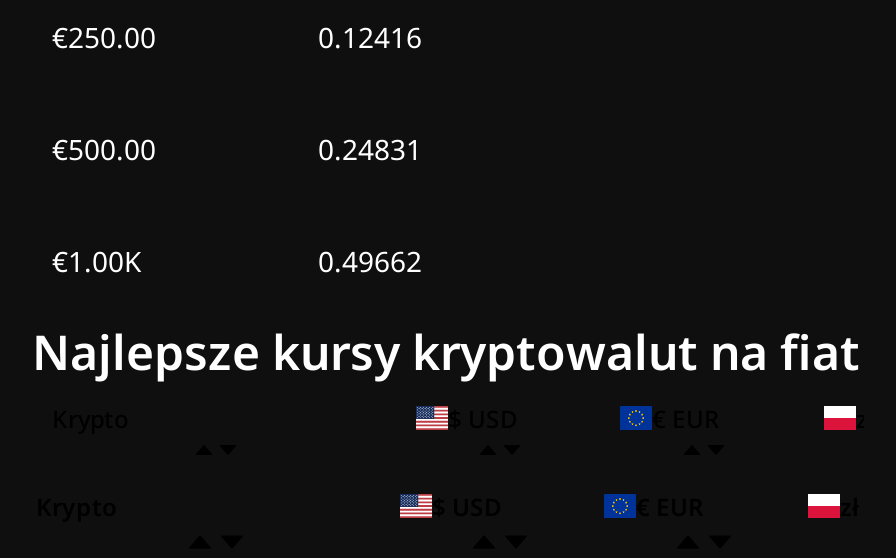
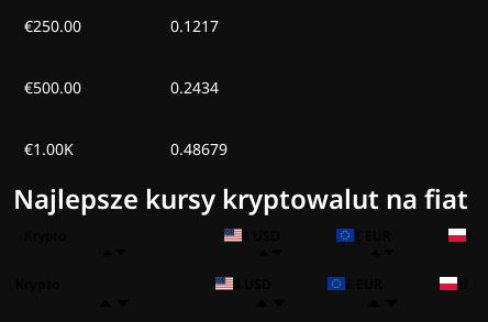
[318,18,422,56] 0.12416 -> [170,15,219,36] 0.1217
[318,130,422,168] 0.24831 -> [170,77,219,98] 0.2434
[318,242,422,280] 0.49662 -> [170,138,228,159] 0.48679

